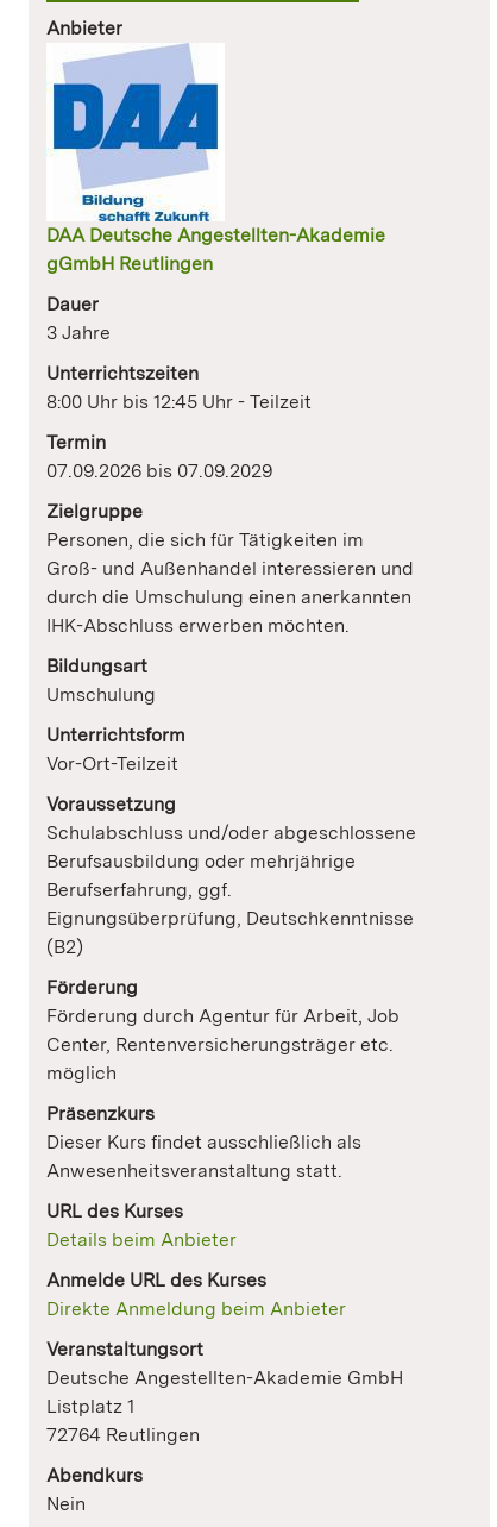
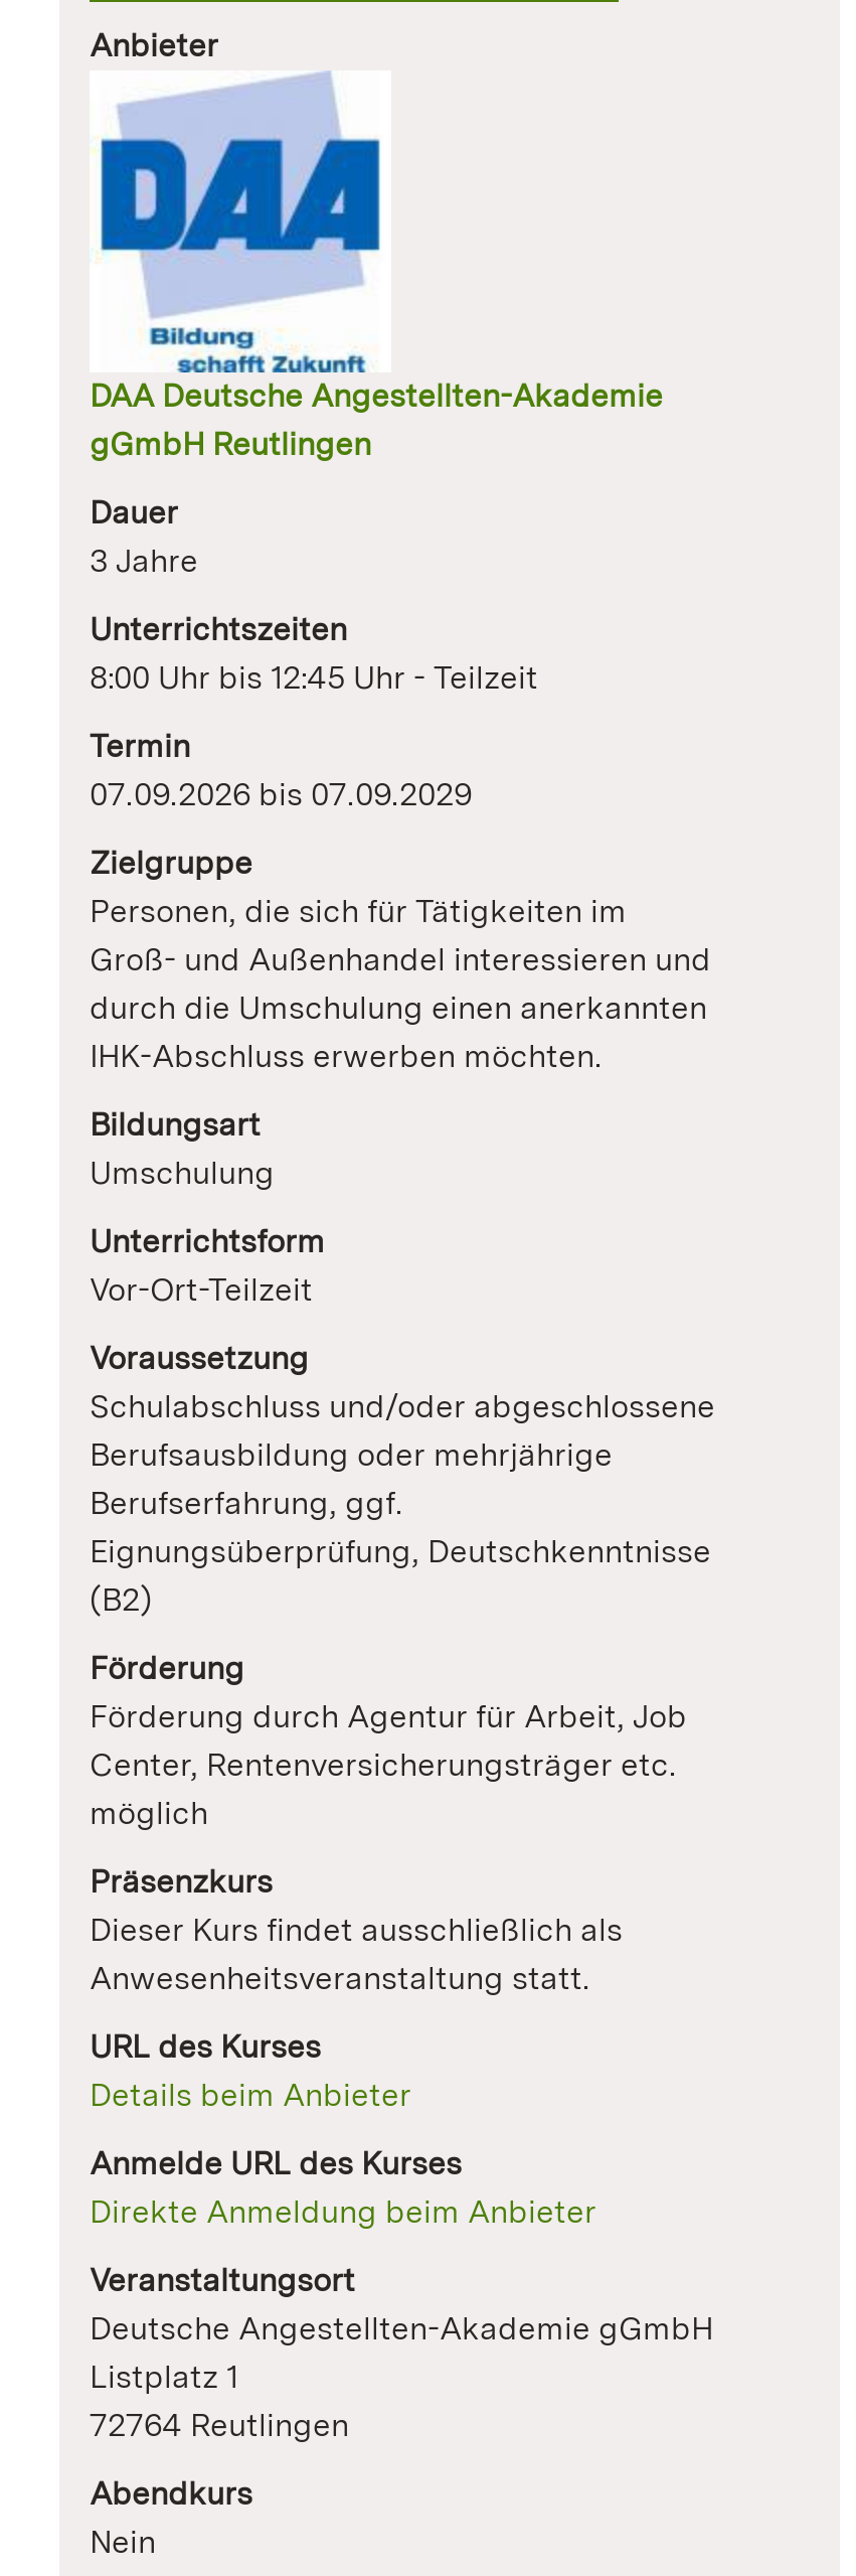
[46,1366,403,1389] Deutsche Angestellten-Akademie GmbH -> [90,2309,713,2347] Deutsche Angestellten-Akademie gGmbH

